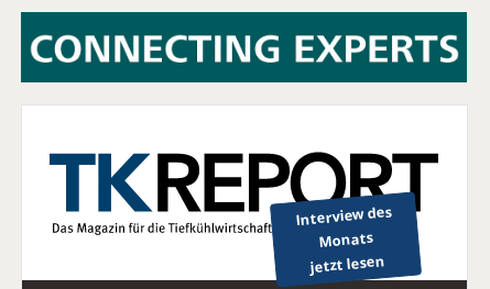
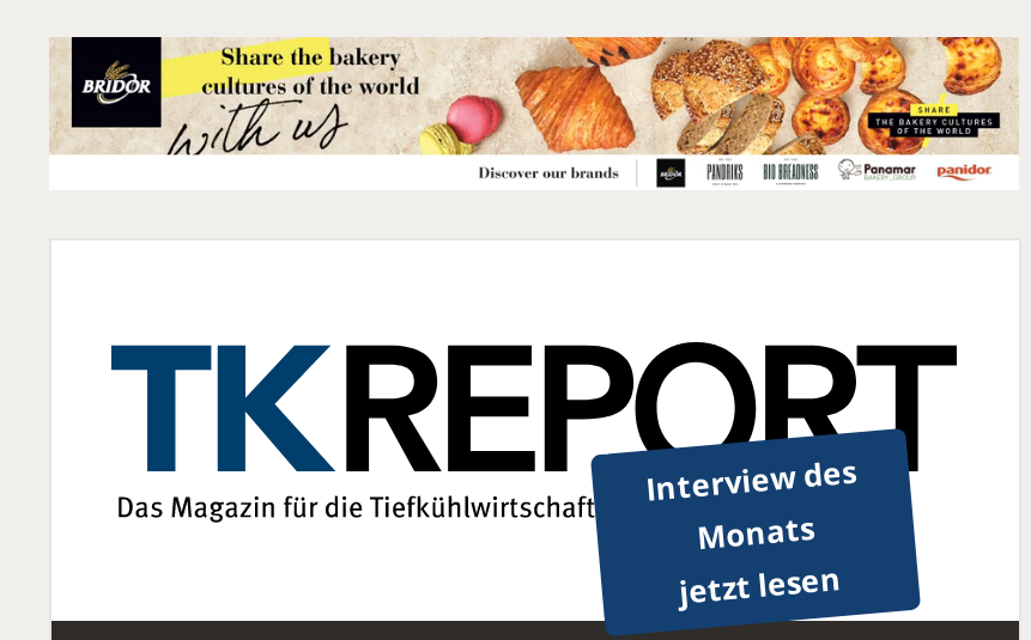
[20,11,468,84] [image] -> [49,35,1019,190] [image]

